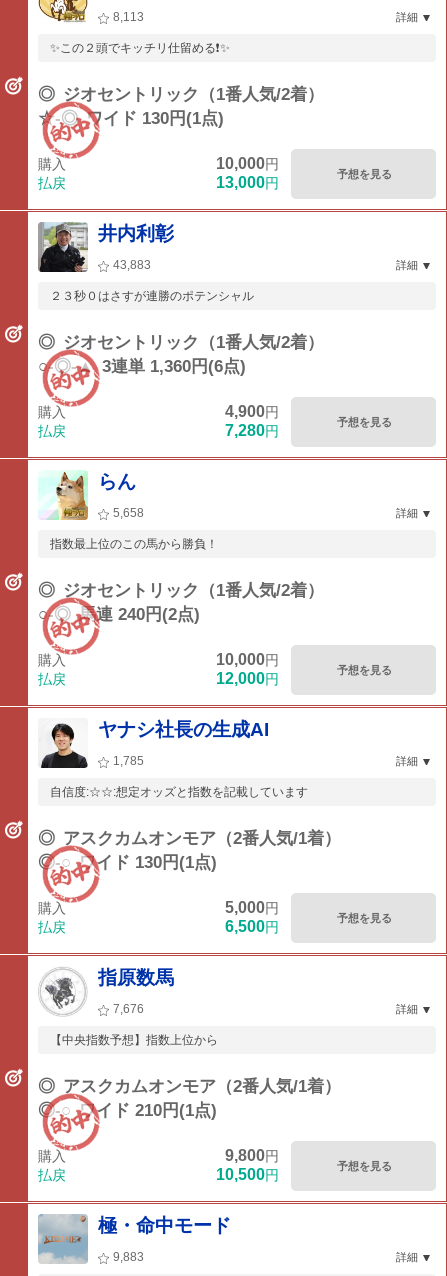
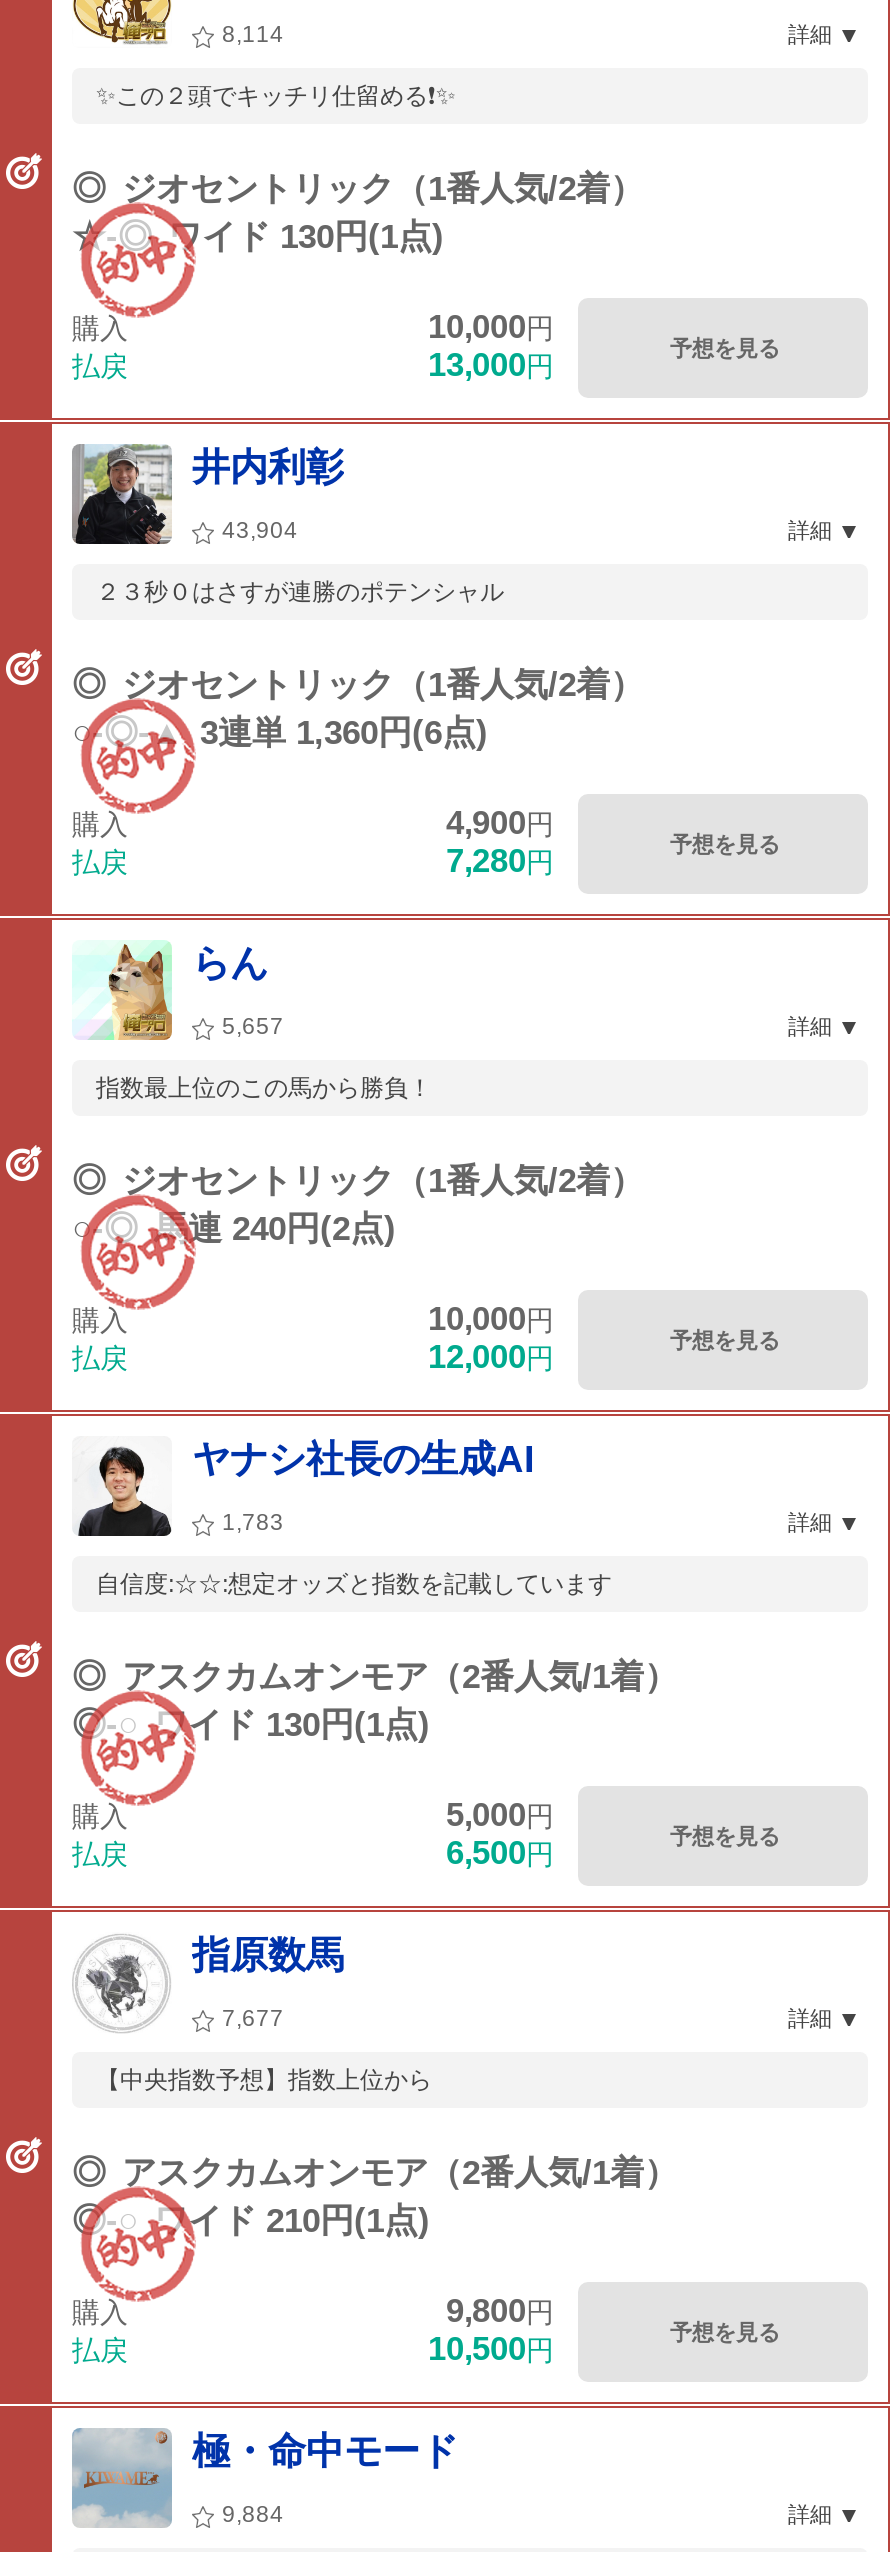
[113,11,144,23] 8,113 -> [222,22,284,46] 8,114
[113,259,151,271] 43,883 -> [222,518,298,542] 43,904
[113,507,144,519] 5,658 -> [222,1014,284,1038] 5,657
[113,755,144,767] 1,785 -> [222,1510,284,1534] 1,783
[113,1003,144,1015] 7,676 -> [222,2006,284,2030] 7,677
[113,1251,144,1263] 9,883 -> [222,2502,284,2526] 9,884

